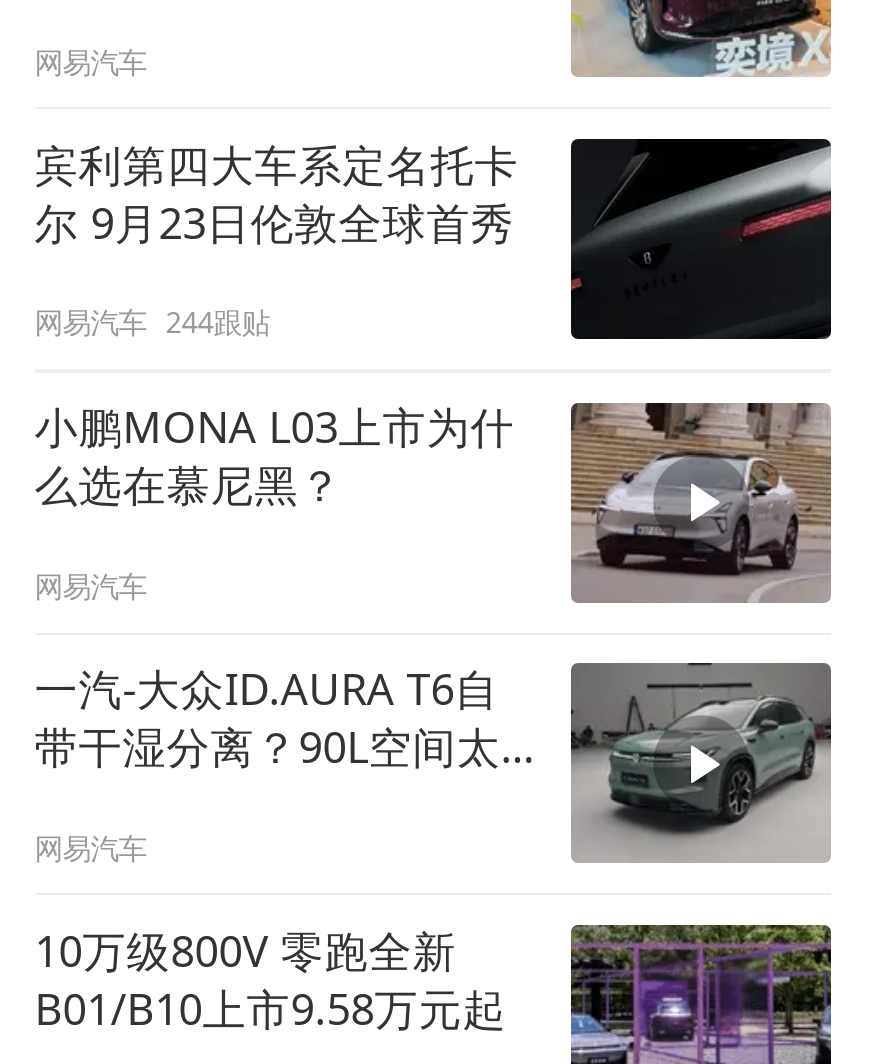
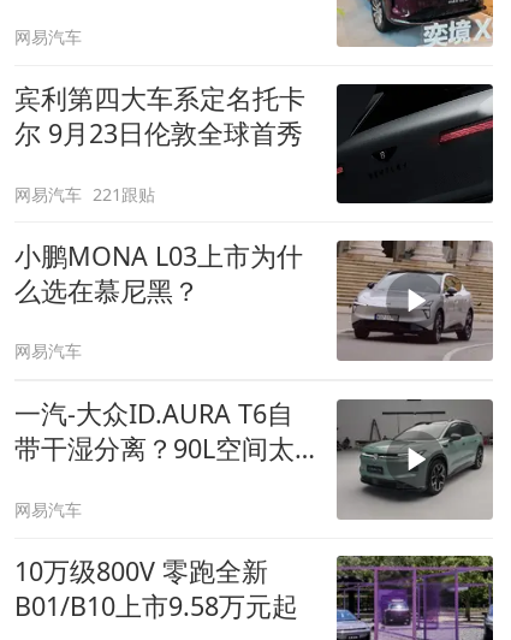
[34,303,270,341] 网易汽车 244跟贴 -> [14,182,155,205] 网易汽车 221跟贴

